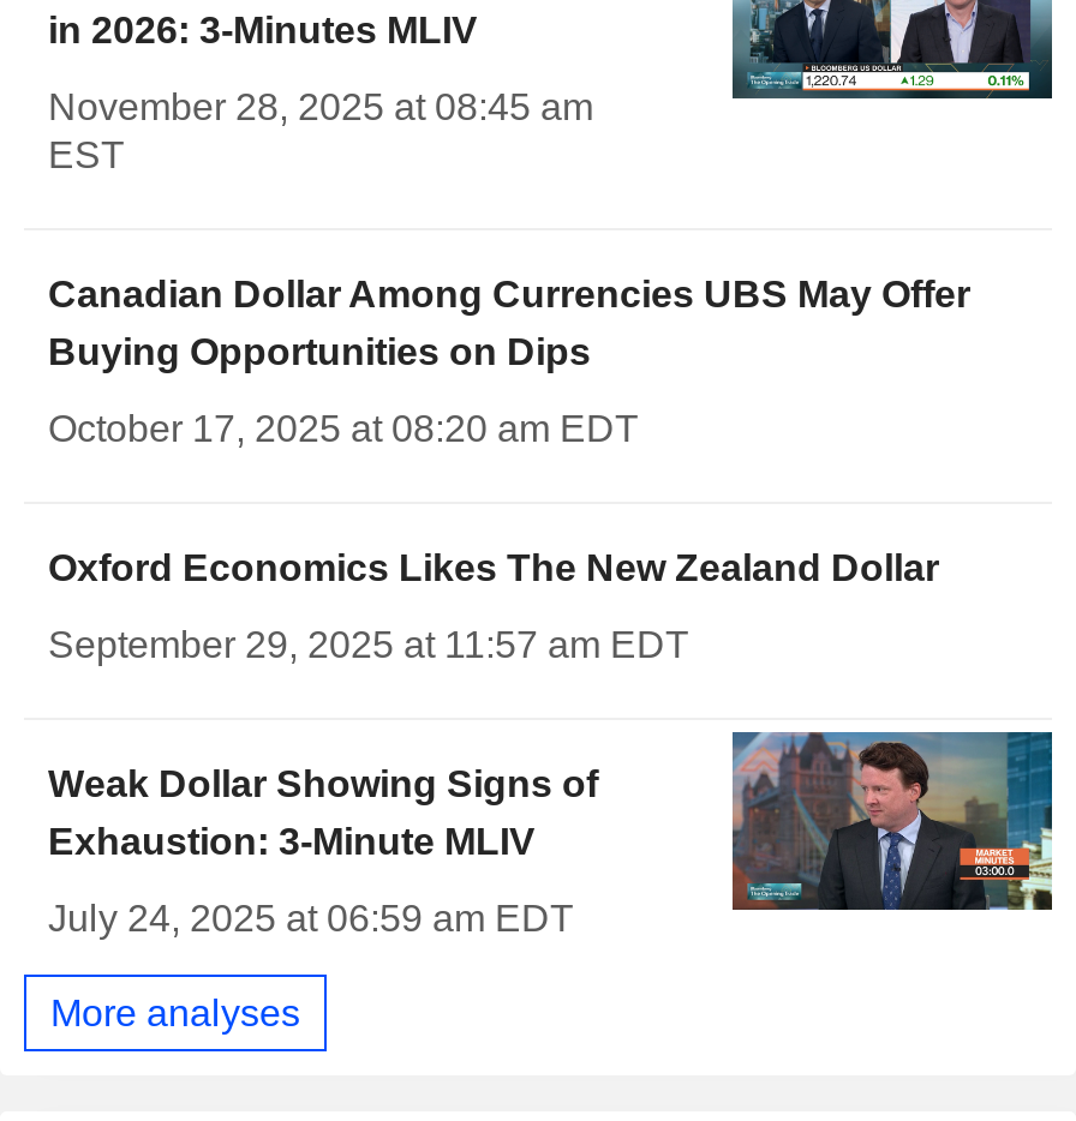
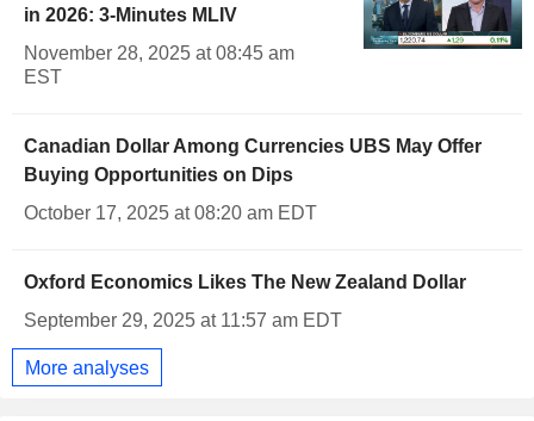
[730,730,1054,912] [image] -> none
[48,763,598,938] Weak Dollar Showing Signs of | Exhaustion: 3-Minute MLIV | July 24, 2025 at 06:59 am EDT -> none

